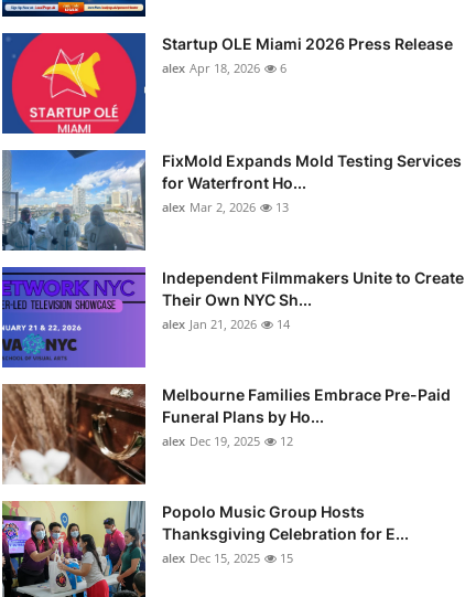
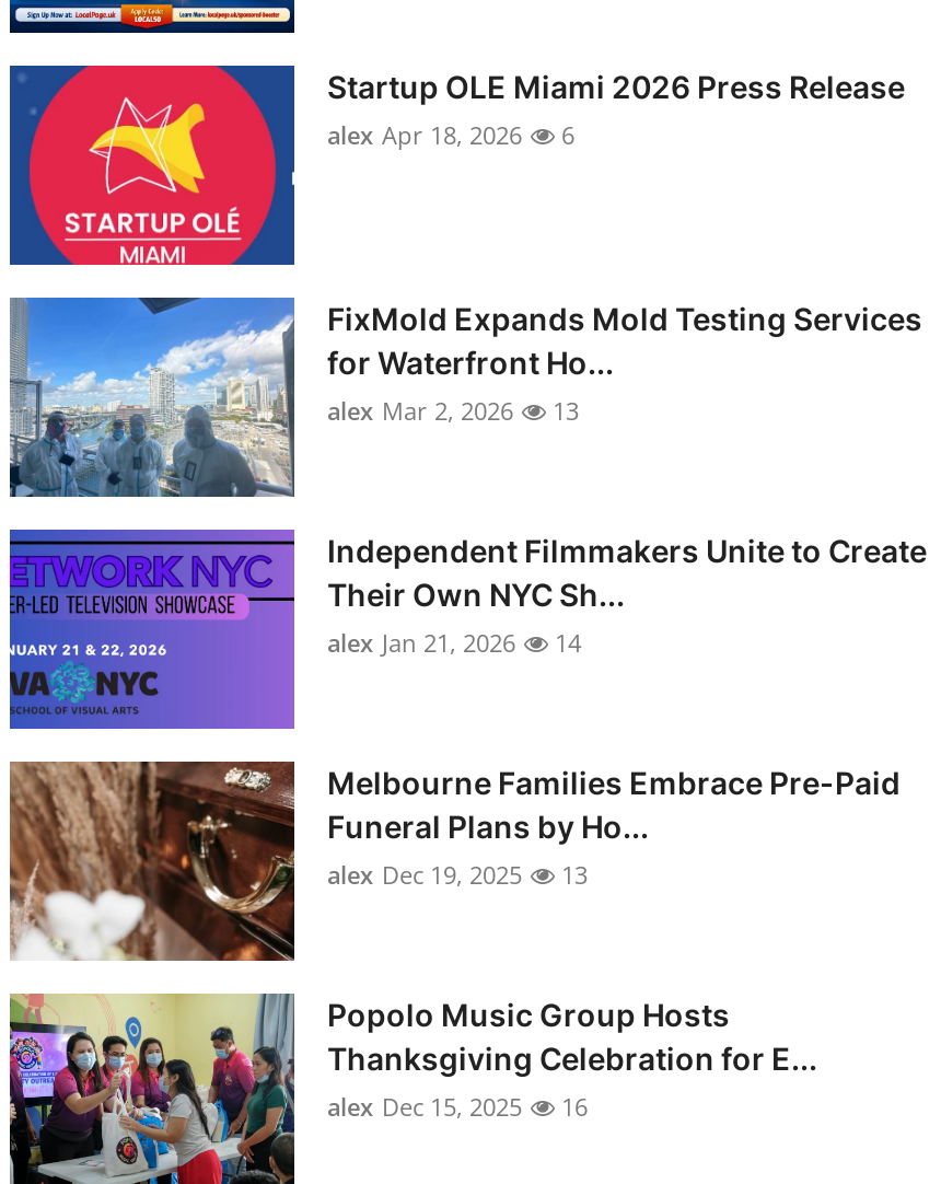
[162,433,293,449] alex Dec 19, 2025 12 -> [327,858,588,891] alex Dec 19, 2025 13
[162,550,293,566] alex Dec 15, 2025 15 -> [327,1090,588,1123] alex Dec 15, 2025 16

